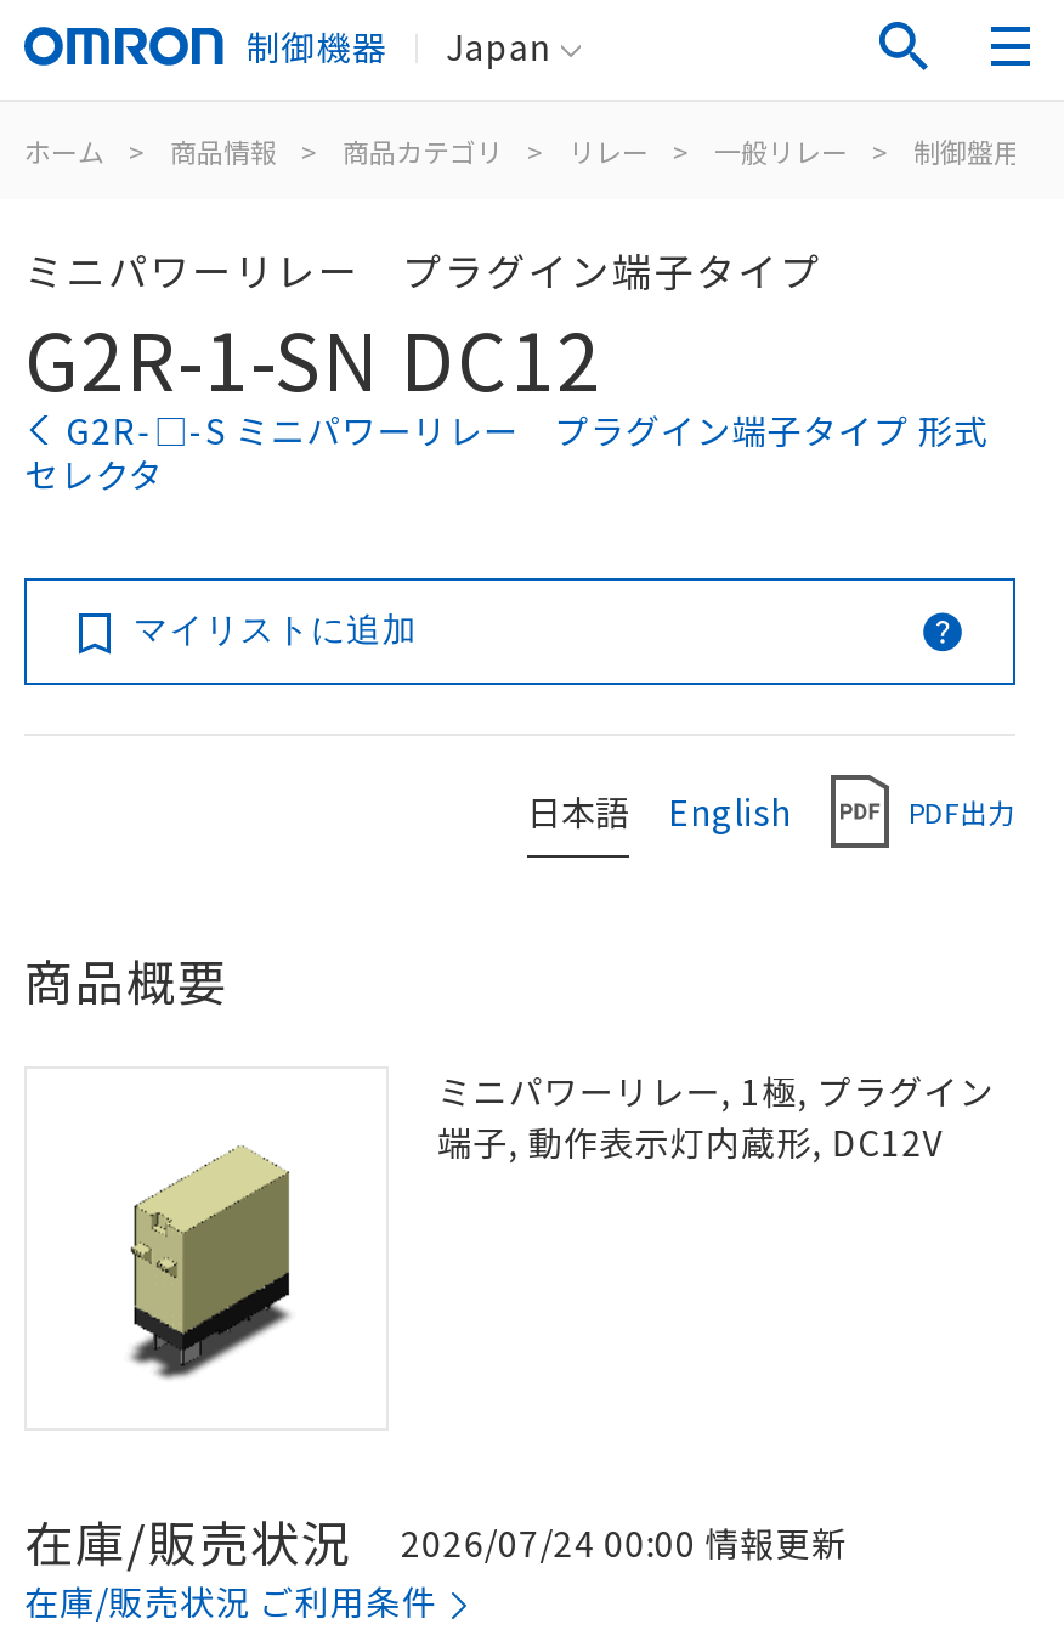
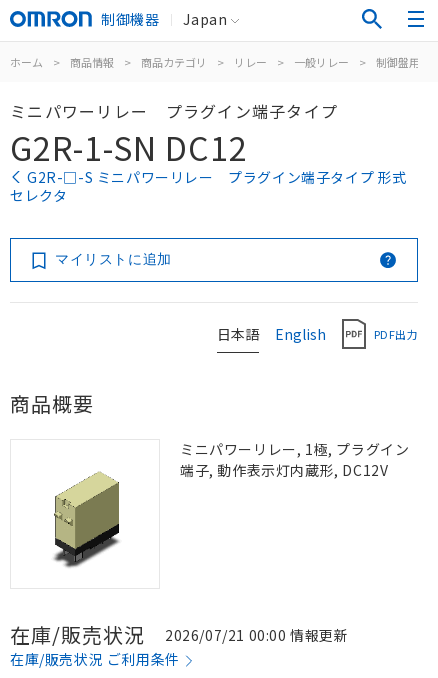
[24,1506,847,1577] 在庫/販売状況 2026/07/24 00:00 情報更新 -> [10,620,349,649] 在庫/販売状況 2026/07/21 00:00 情報更新

